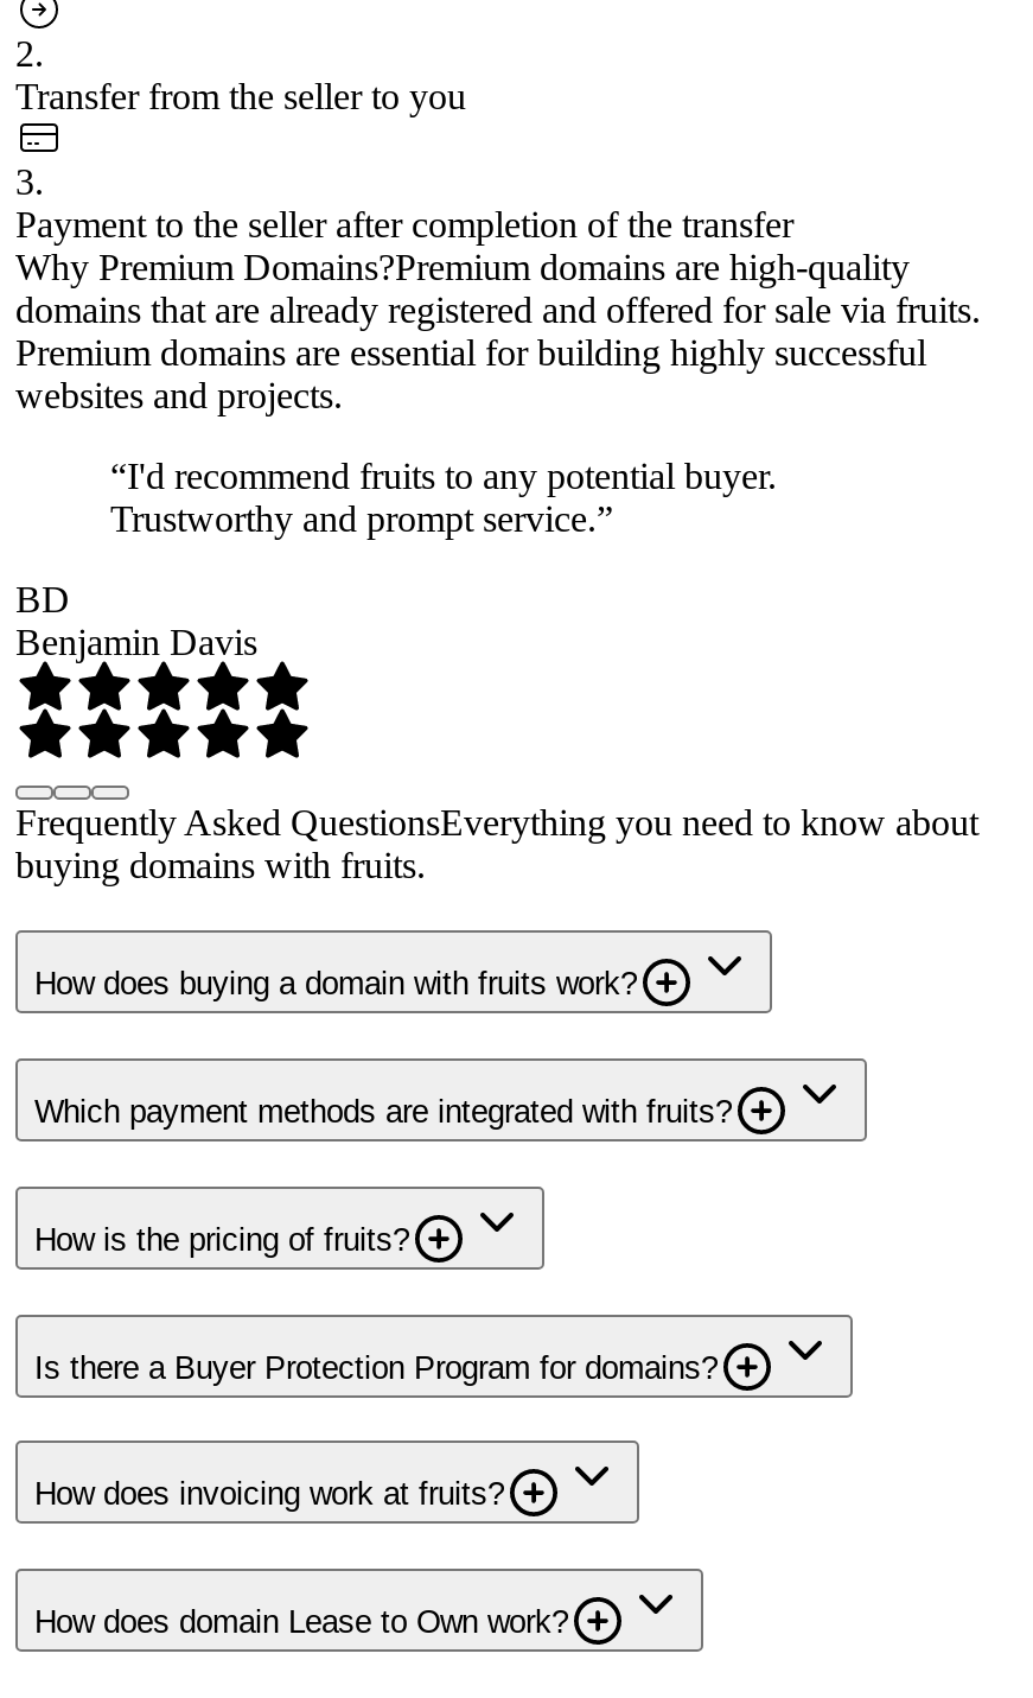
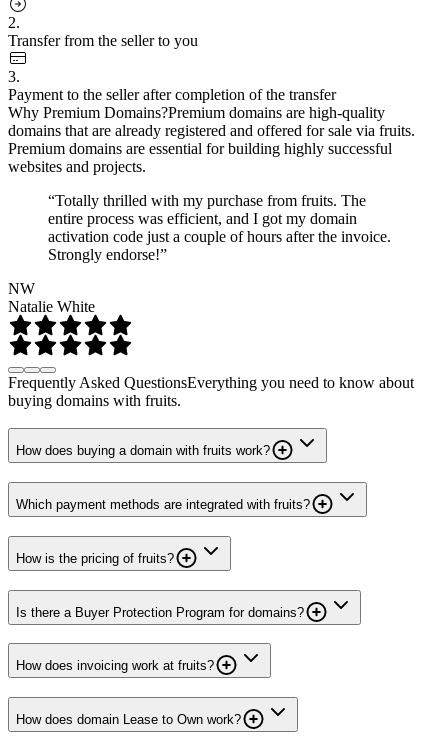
[110,455,777,538] “I'd recommend fruits to any potential buyer. | Trustworthy and prompt service.” -> [48,192,391,263] “Totally thrilled with my purchase from fruits. The | entire process was efficient, and I got my domain | activation code just a couple of hours after the invoice. | Strongly endorse!”
[15,578,257,661] BD | Benjamin Davis -> [8,280,95,315] NW | Natalie White

